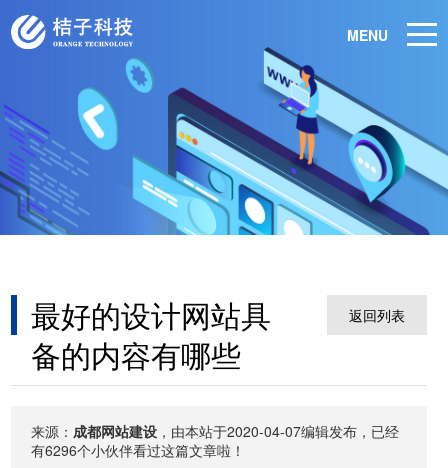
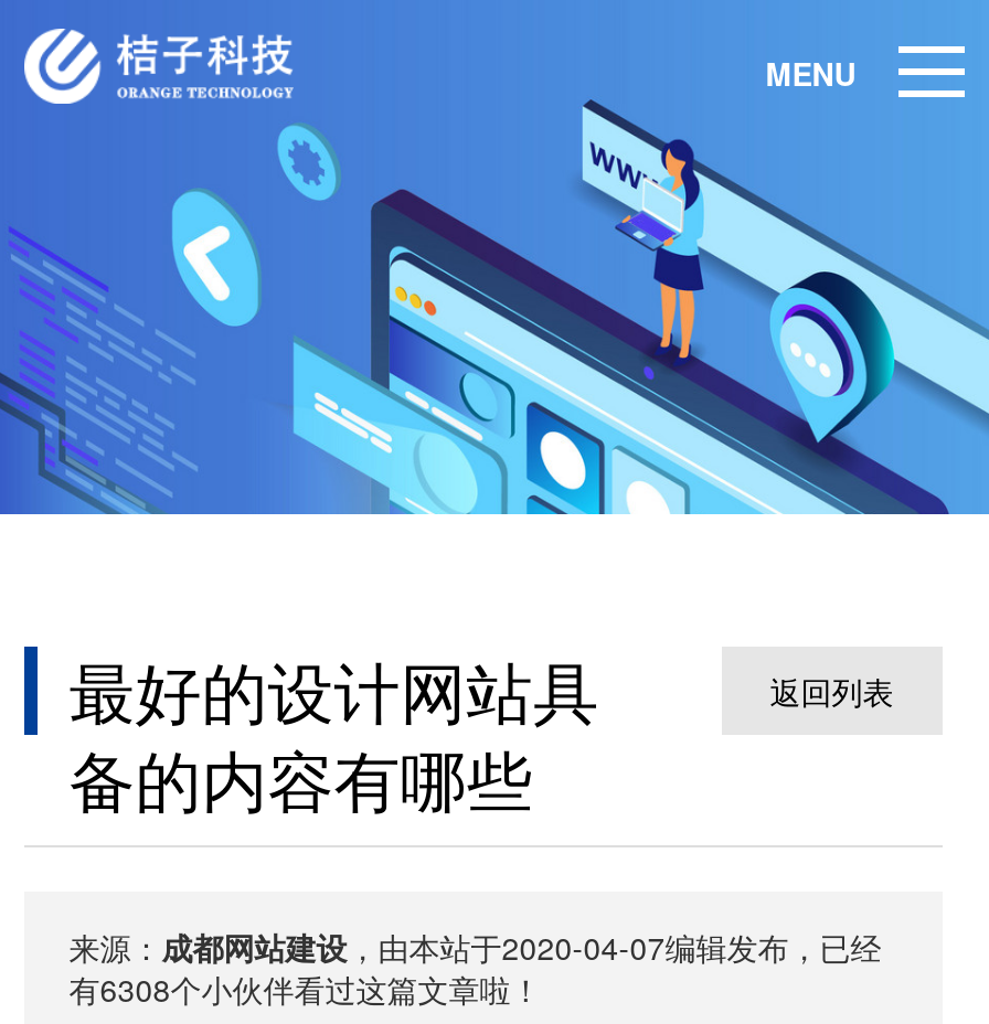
[31,440,245,460] 有6296个小伙伴看过这篇文章啦！ -> [69,967,541,1011] 有6308个小伙伴看过这篇文章啦！

